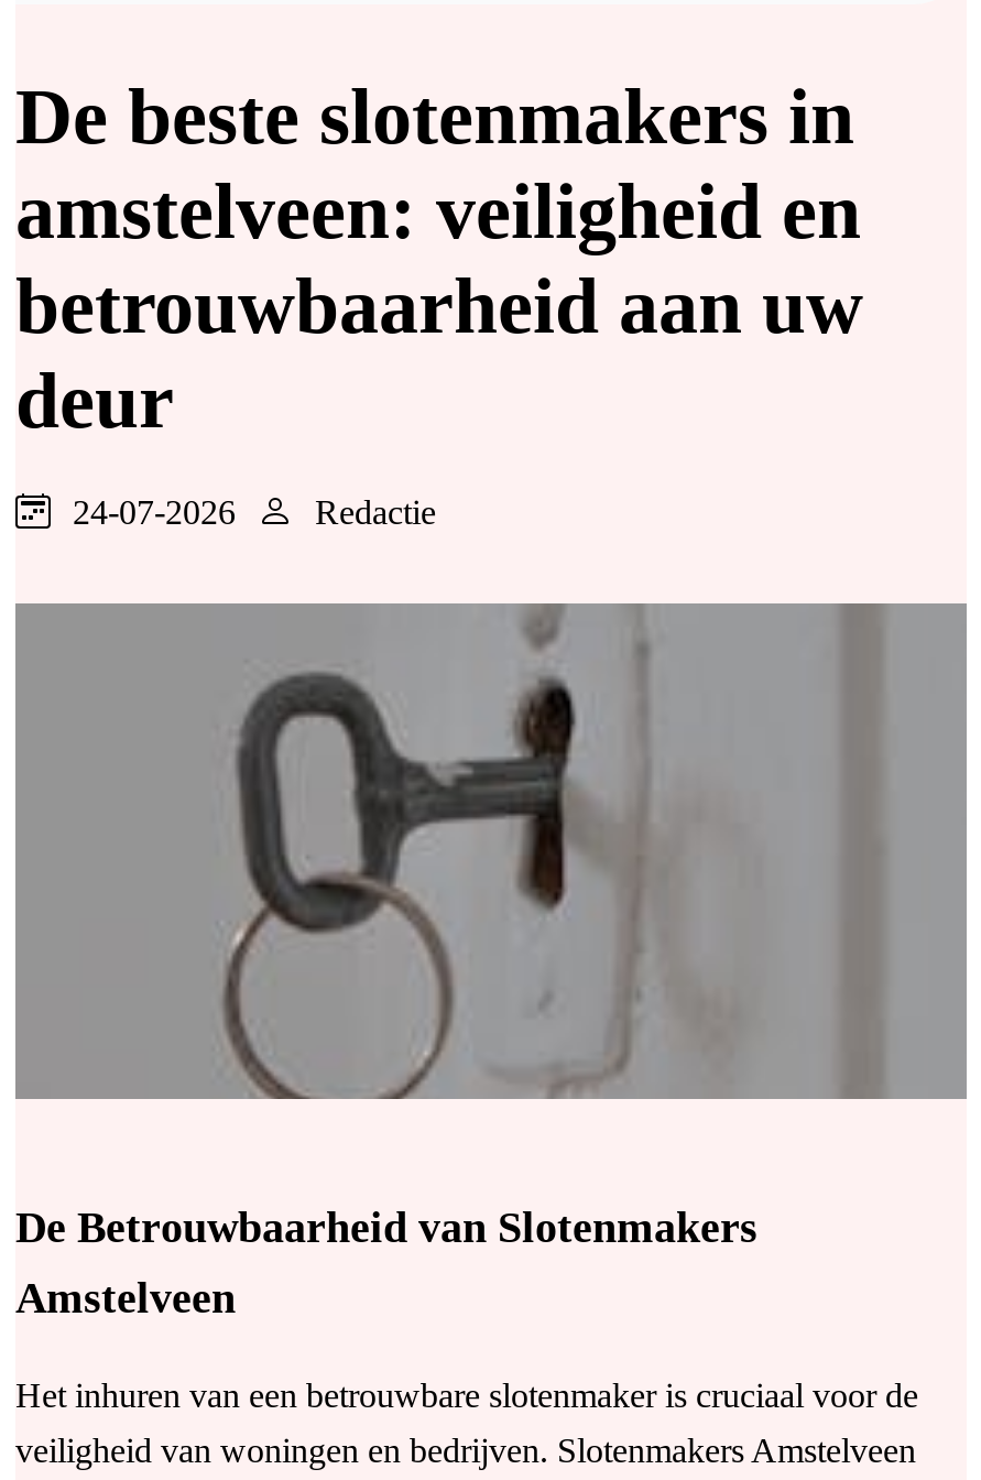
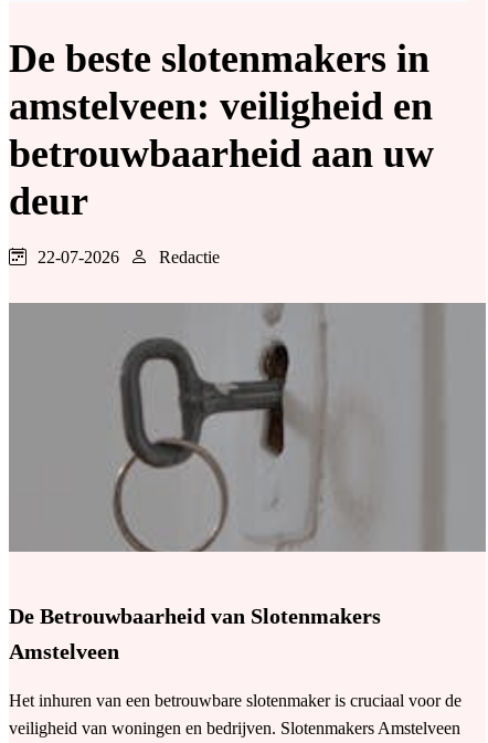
[73,493,236,530] 24-07-2026 -> [38,247,119,266] 22-07-2026

